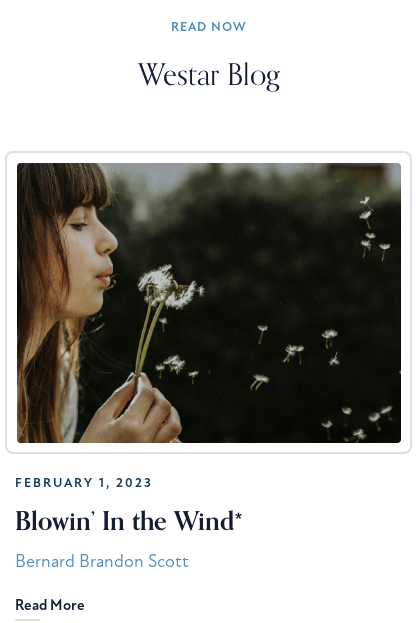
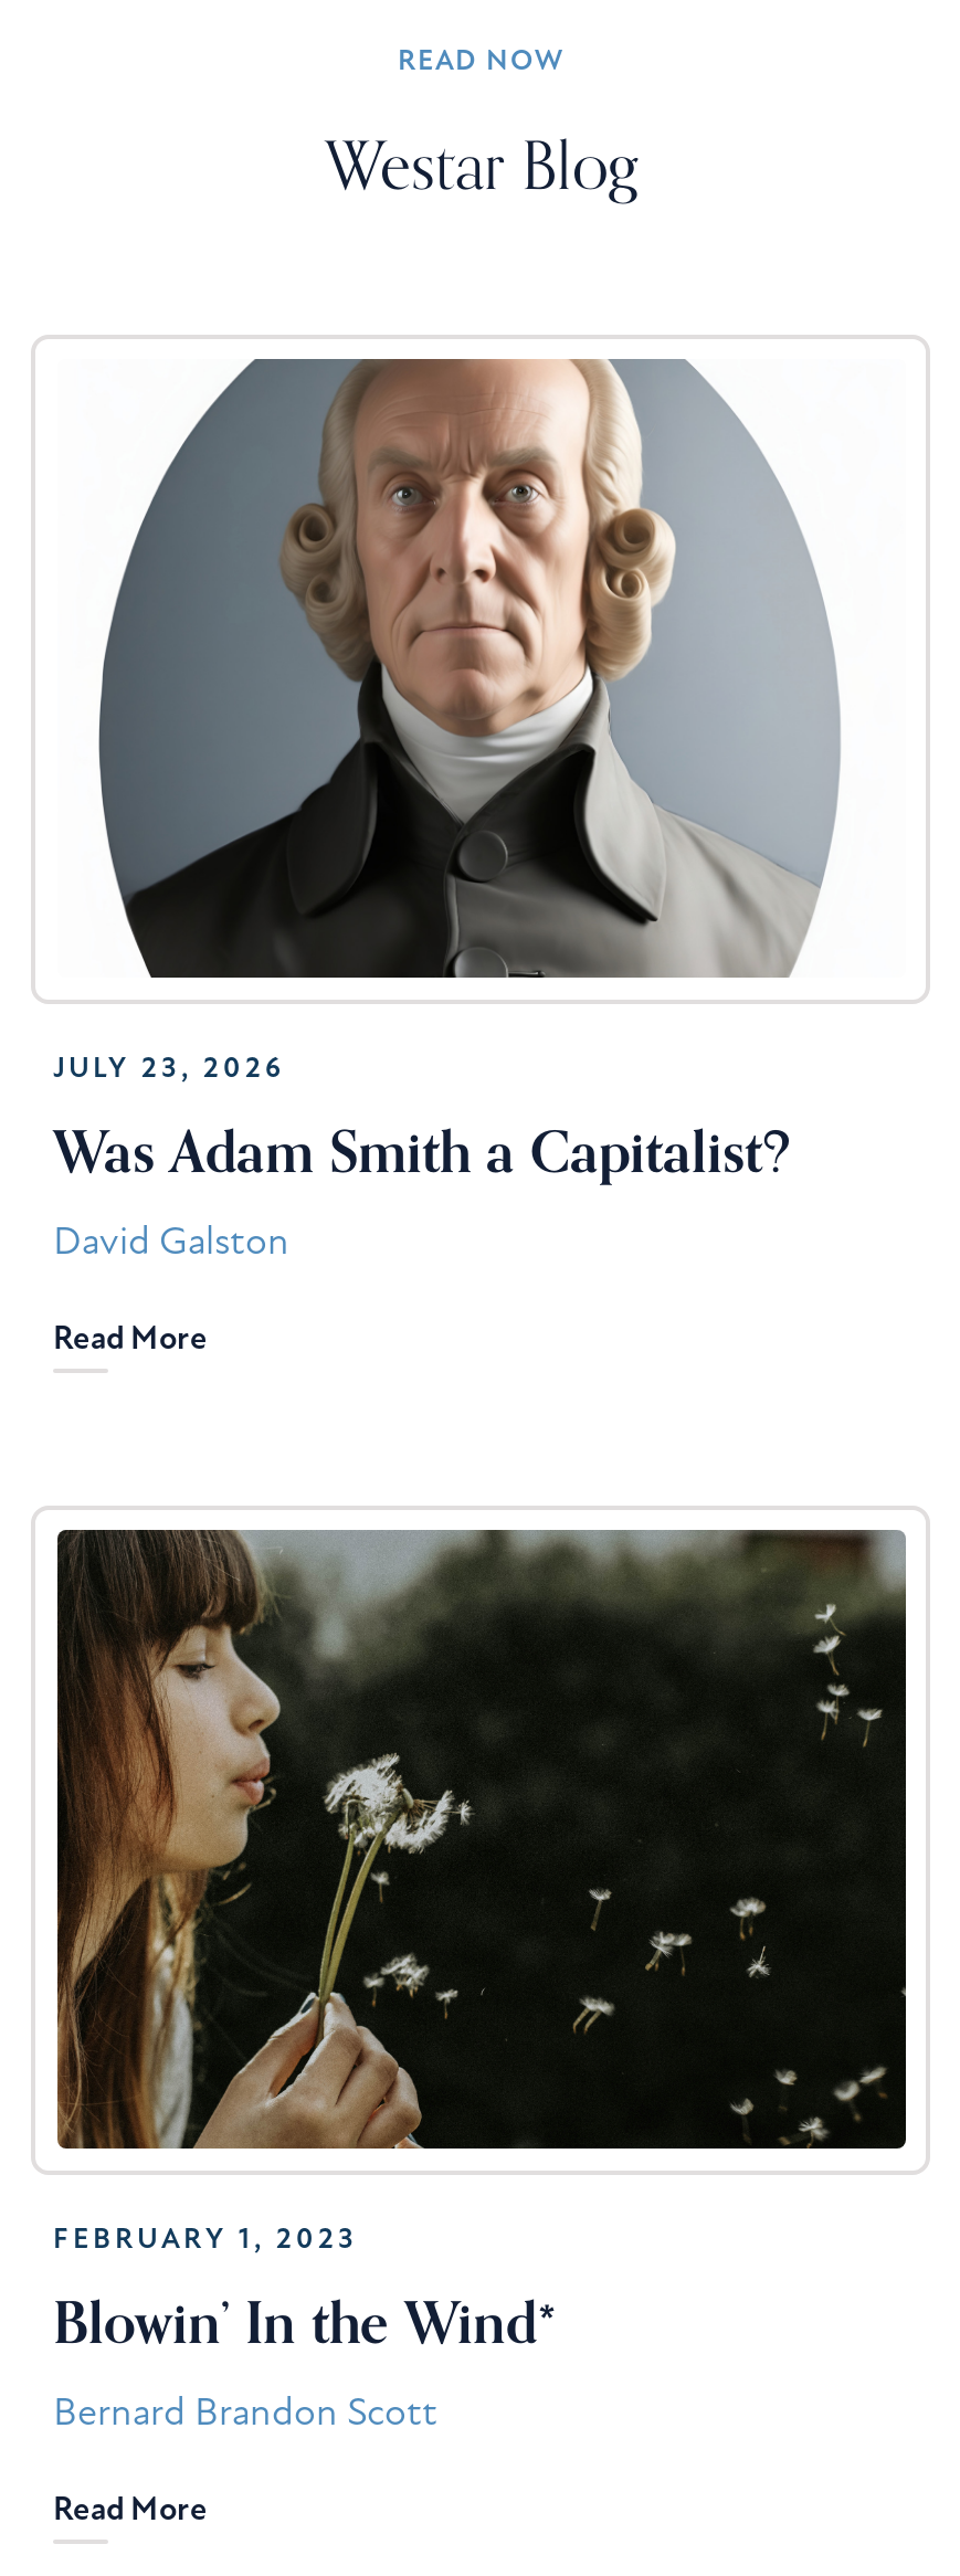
none -> [53,357,842,1356] [image] | JULY 23, 2026 | Was Adam Smith a Capitalist? | David Galston | Read More

